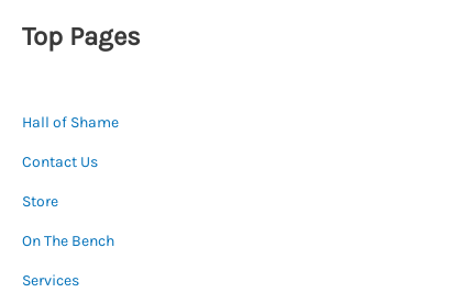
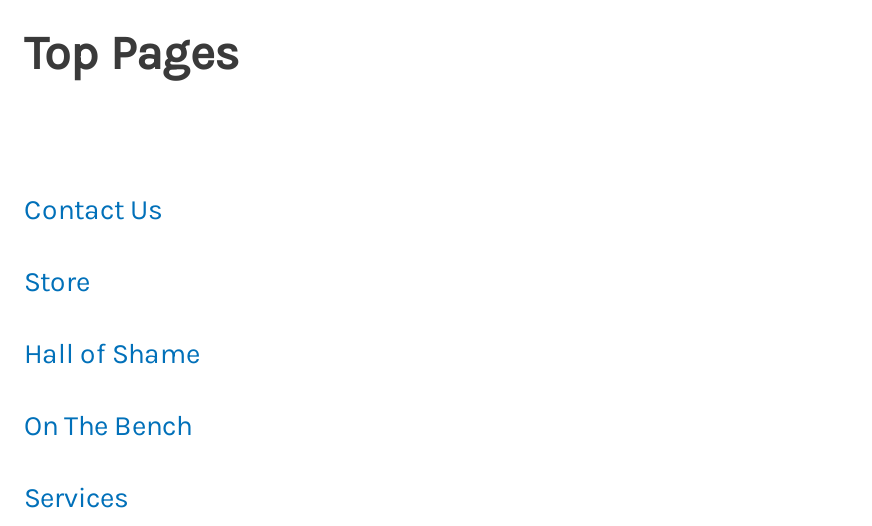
moved [22,113,119,132] -> [24,337,200,371]: Hall of Shame
moved [22,153,98,211] -> [24,193,162,299]: Contact Us | Store

